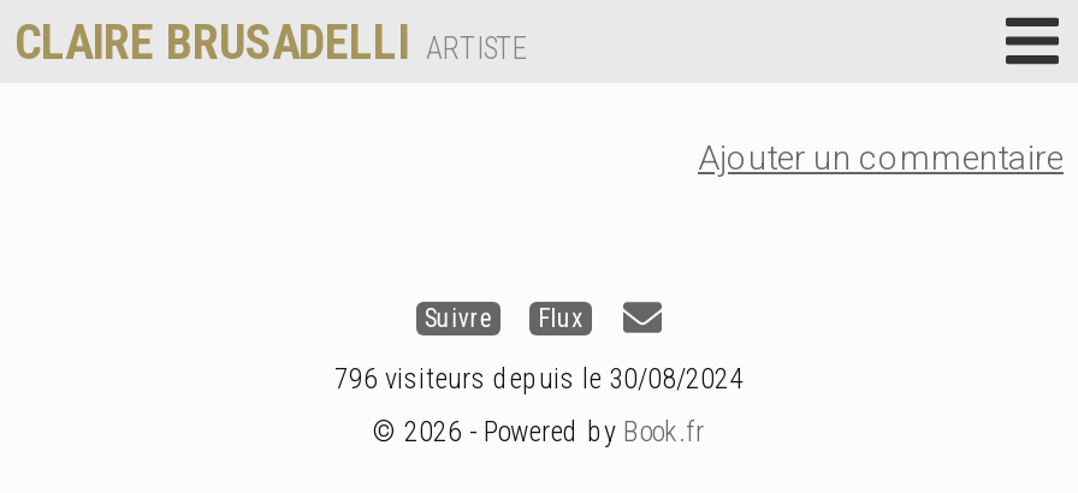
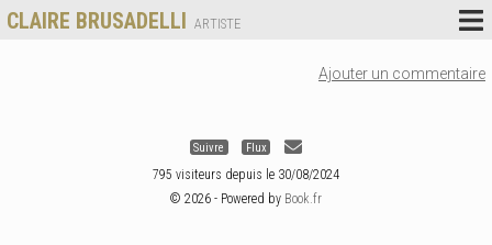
[334,362,744,395] 796 visiteurs depuis le 30/08/2024 -> [153,167,339,182] 795 visiteurs depuis le 30/08/2024

